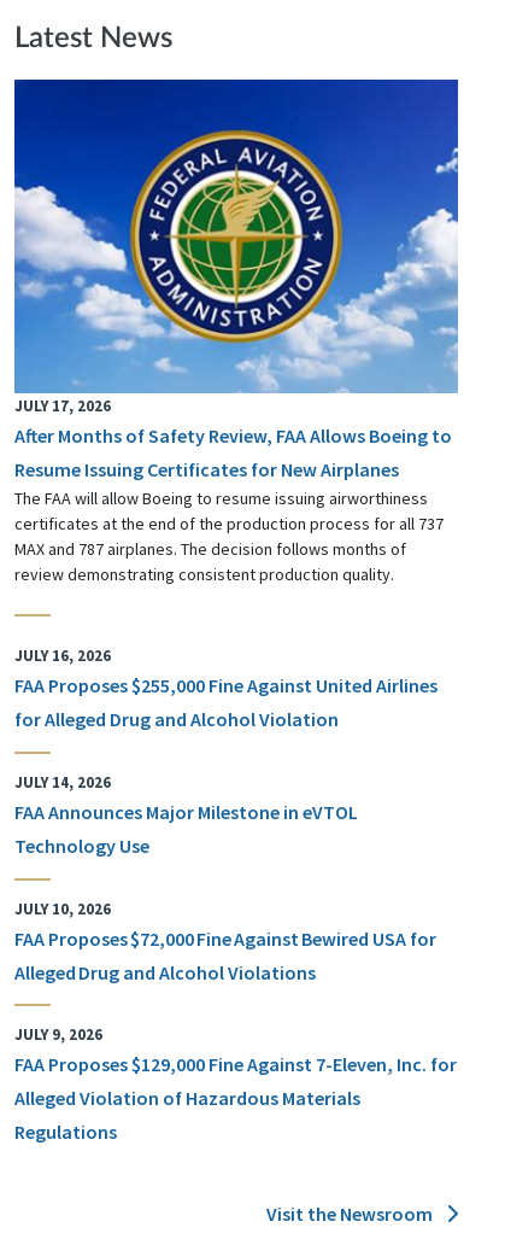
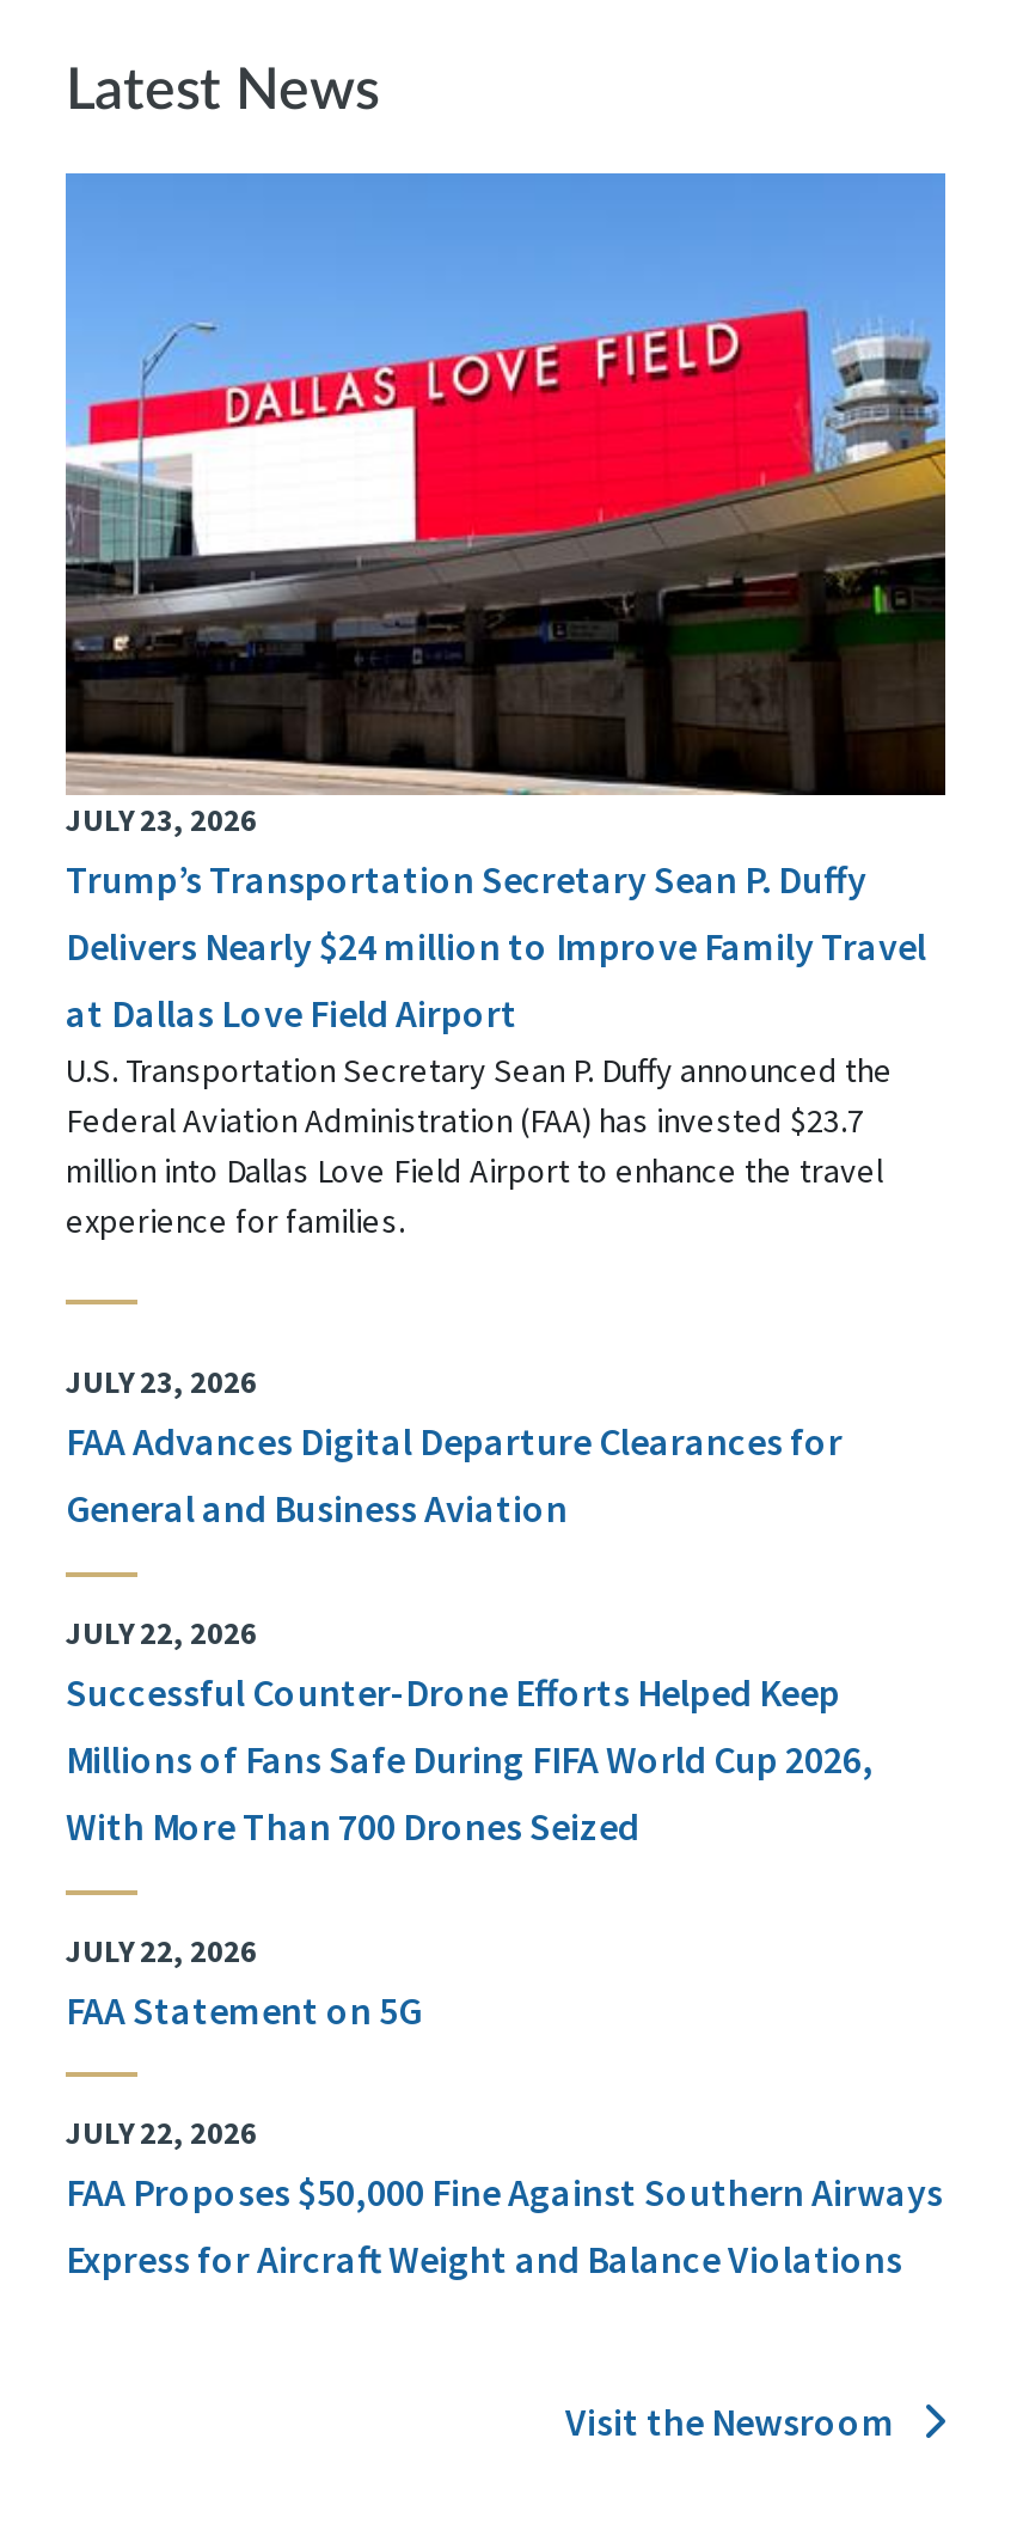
[13,78,459,585] [image] | JULY 17, 2026 | After Months of Safety Review, FAA Allows Boeing to | Resume Issuing Certificates for New Airplanes | The FAA will allow Boeing to resume issuing airworthiness | certificates at the end of the production process for all 737 | MAX and 787 airplanes. The decision follows months of | review demonstrating consistent production quality. -> [63,171,948,1241] [image] | JULY 23, 2026 | Trump’s Transportation Secretary Sean P. Duffy | Delivers Nearly $24 million to Improve Family Travel | at Dallas Love Field Airport | U.S. Transportation Secretary Sean P. Duffy announced the | Federal Aviation Administration (FAA) has invested $23.7 | million into Dallas Love Field Airport to enhance the travel | experience for families.
[14,646,438,732] JULY 16, 2026 | FAA Proposes $255,000 Fine Against United Airlines | for Alleged Drug and Alcohol Violation -> [66,1363,843,1533] JULY 23, 2026 | FAA Advances Digital Departure Clearances for | General and Business Aviation
[14,772,358,858] JULY 14, 2026 | FAA Announces Major Milestone in eVTOL | Technology Use -> [66,1613,874,1850] JULY 22, 2026 | Successful Counter-Drone Efforts Helped Keep | Millions of Fans Safe During FIFA World Cup 2026, | With More Than 700 Drones Seized
[14,898,436,984] JULY 10, 2026 | FAA Proposes $72,000 Fine Against Bewired USA for | Alleged Drug and Alcohol Violations -> [66,1930,422,2033] JULY 22, 2026 | FAA Statement on 5G
[14,1024,457,1144] JULY 9, 2026 | FAA Proposes $129,000 Fine Against 7-Eleven, Inc. for | Alleged Violation of Hazardous Materials | Regulations -> [66,2113,943,2283] JULY 22, 2026 | FAA Proposes $50,000 Fine Against Southern Airways | Express for Aircraft Weight and Balance Violations

